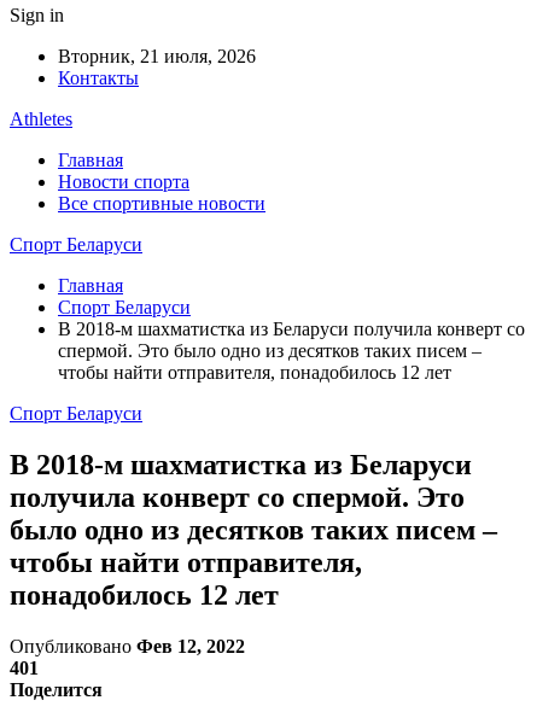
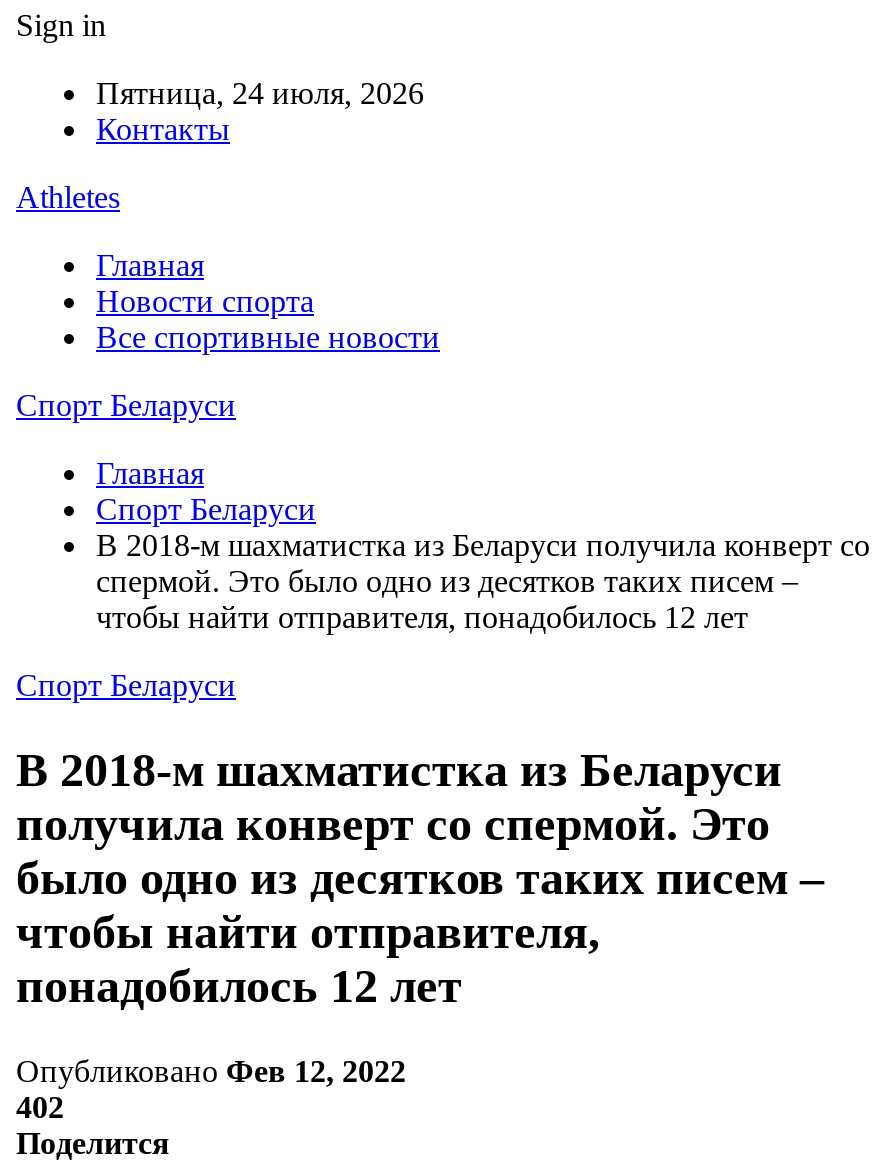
[58,46,256,66] Вторник, 21 июля, 2026 -> [96,76,424,110] Пятница, 24 июля, 2026
[10,657,39,678] 401 -> [16,1090,64,1124] 402

